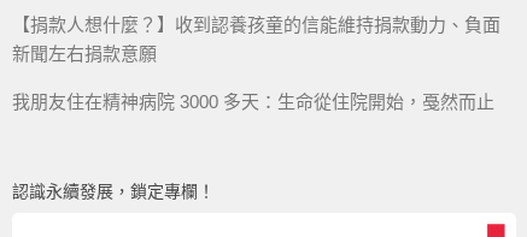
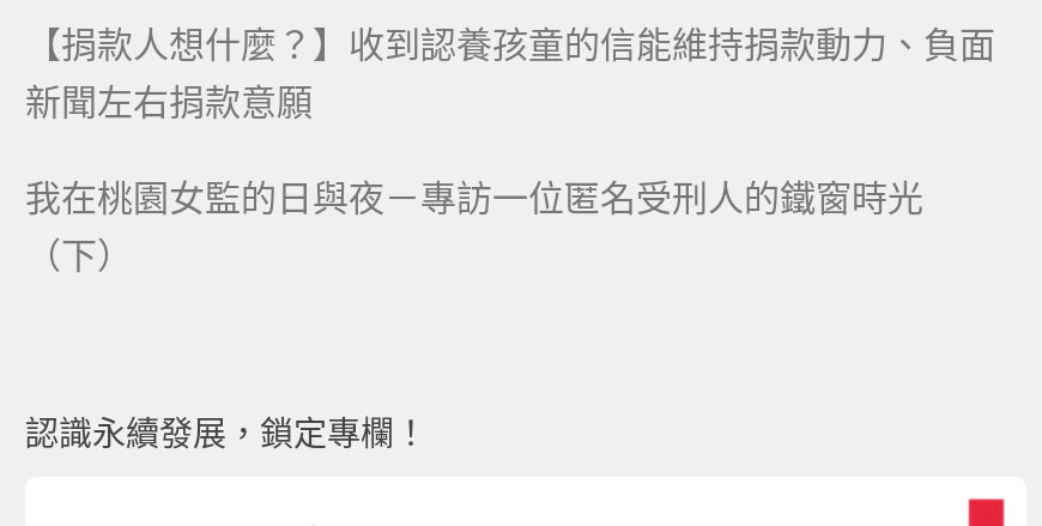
[12,91,494,112] 我朋友住在精神病院 3000 多天：生命從住院開始，戞然而止 -> [25,178,923,276] 我在桃園女監的日與夜－專訪一位匿名受刑人的鐵窗時光 | （下）

